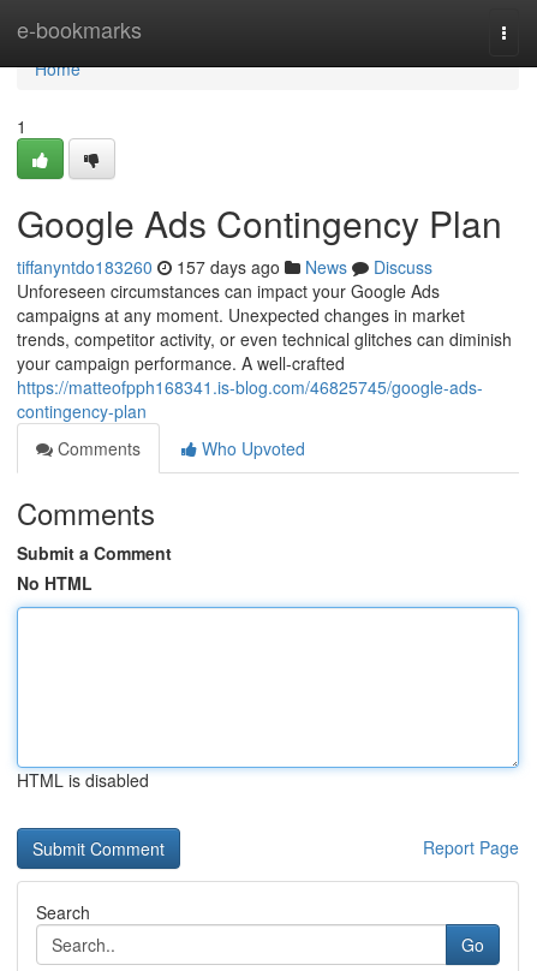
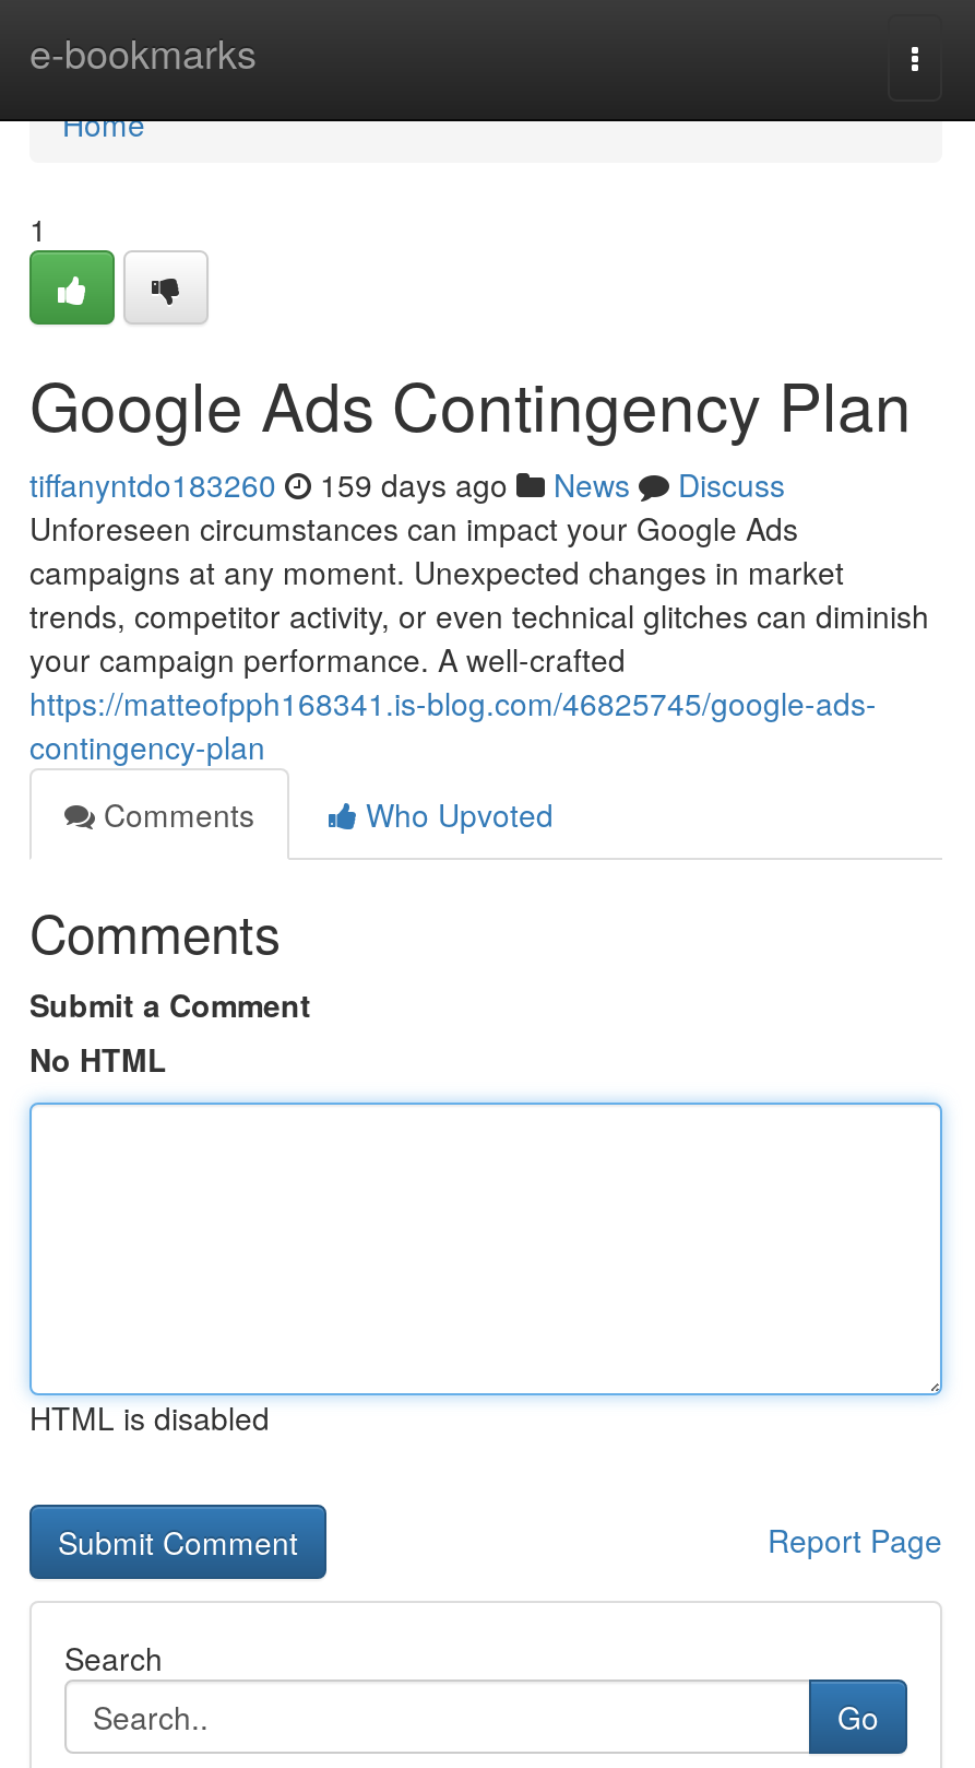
[17,255,432,279] tiffanyntdo183260 157 days ago News Discuss -> [29,462,785,506] tiffanyntdo183260 159 days ago News Discuss

